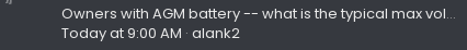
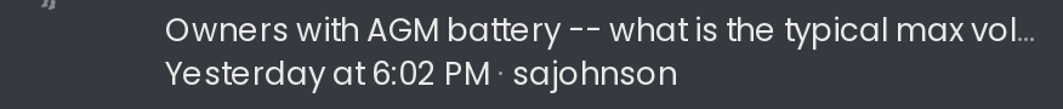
[61,23,240,43] Today at 9:00 AM alank2 -> [165,51,677,97] Yesterday at 6:02 PM sajohnson

